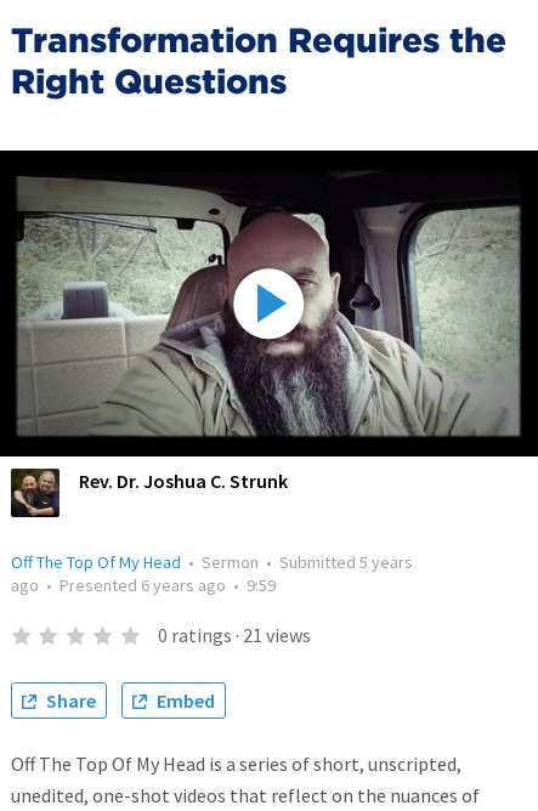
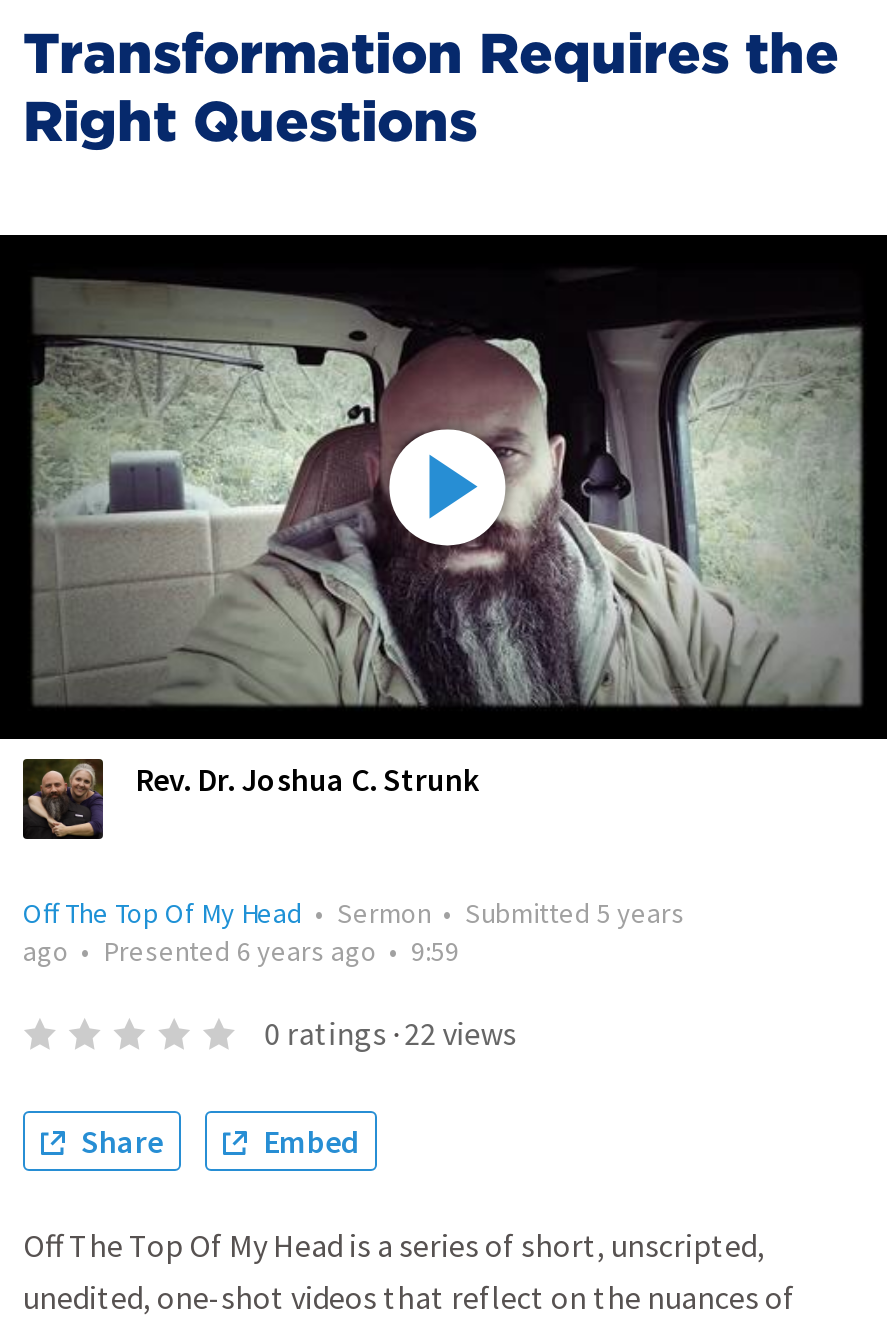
[158,623,311,647] 0 ratings · 21 views -> [264,1013,516,1053] 0 ratings · 22 views

